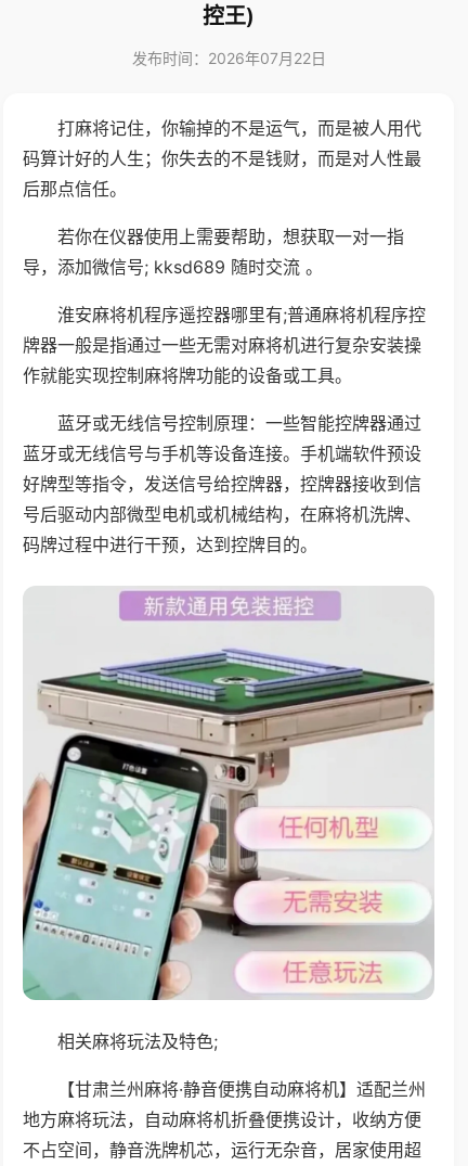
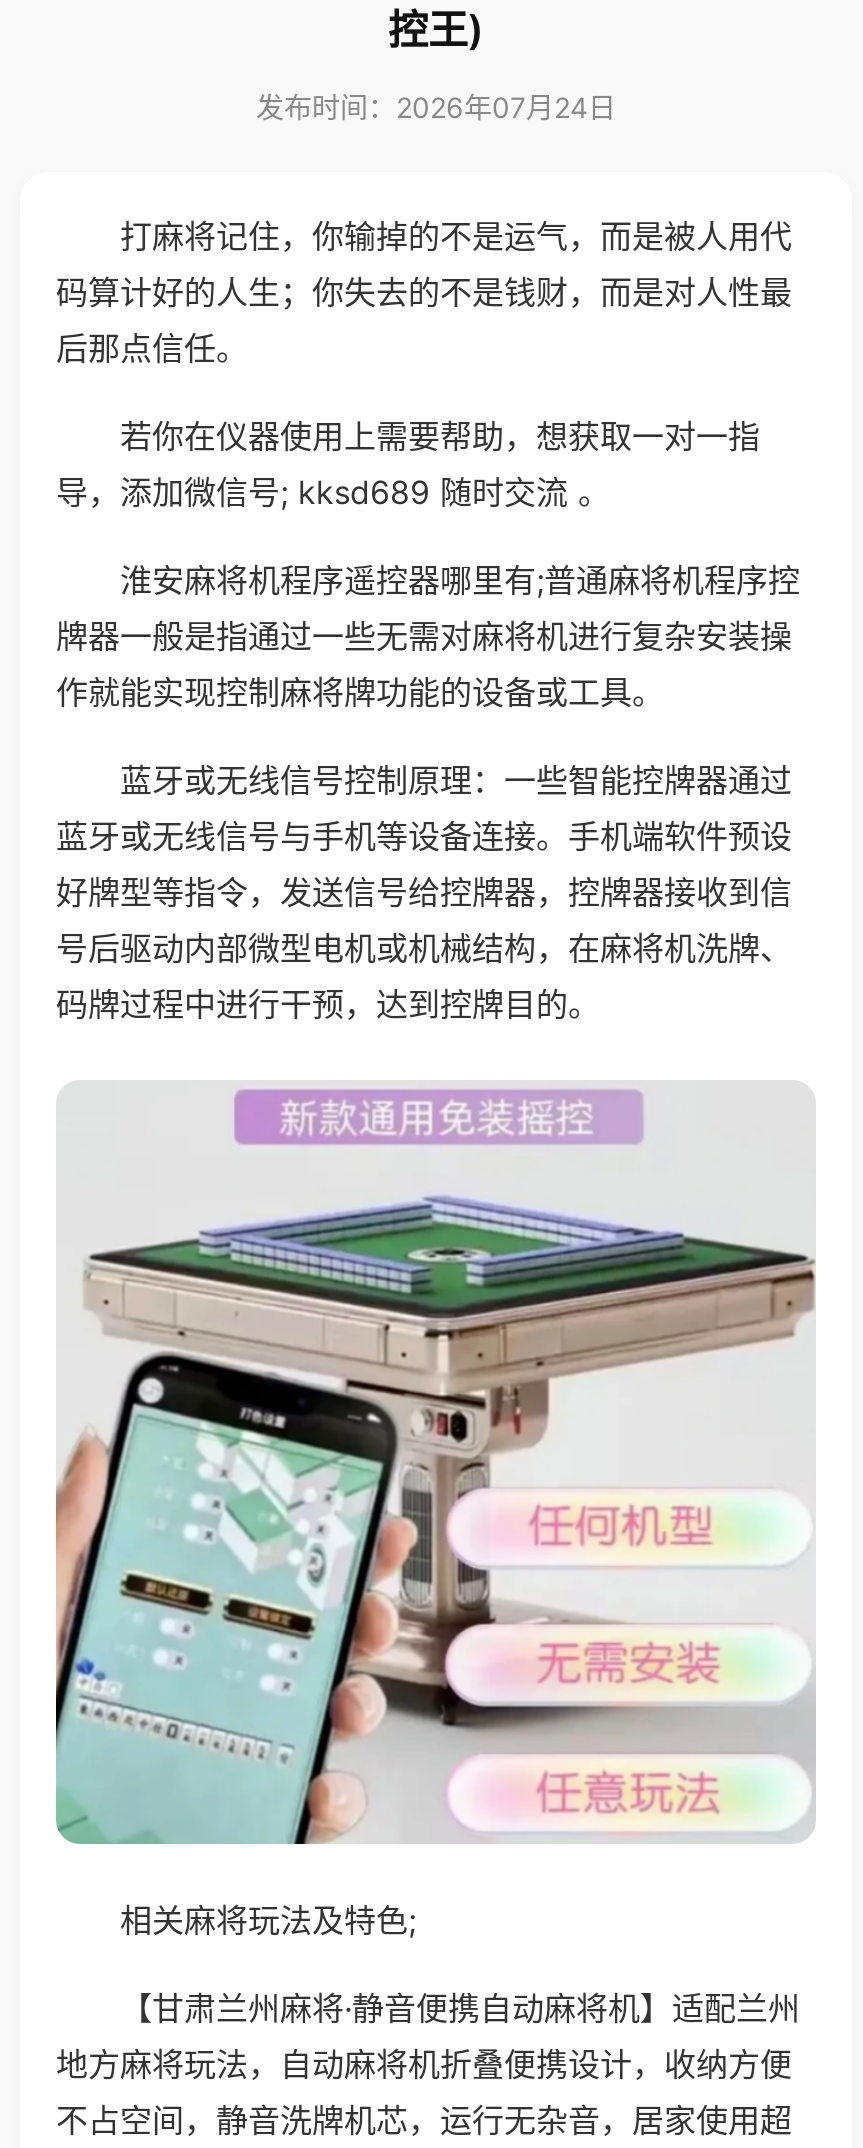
[132,49,326,67] 发布时间：2026年07月22日 -> [256,90,616,124] 发布时间：2026年07月24日

